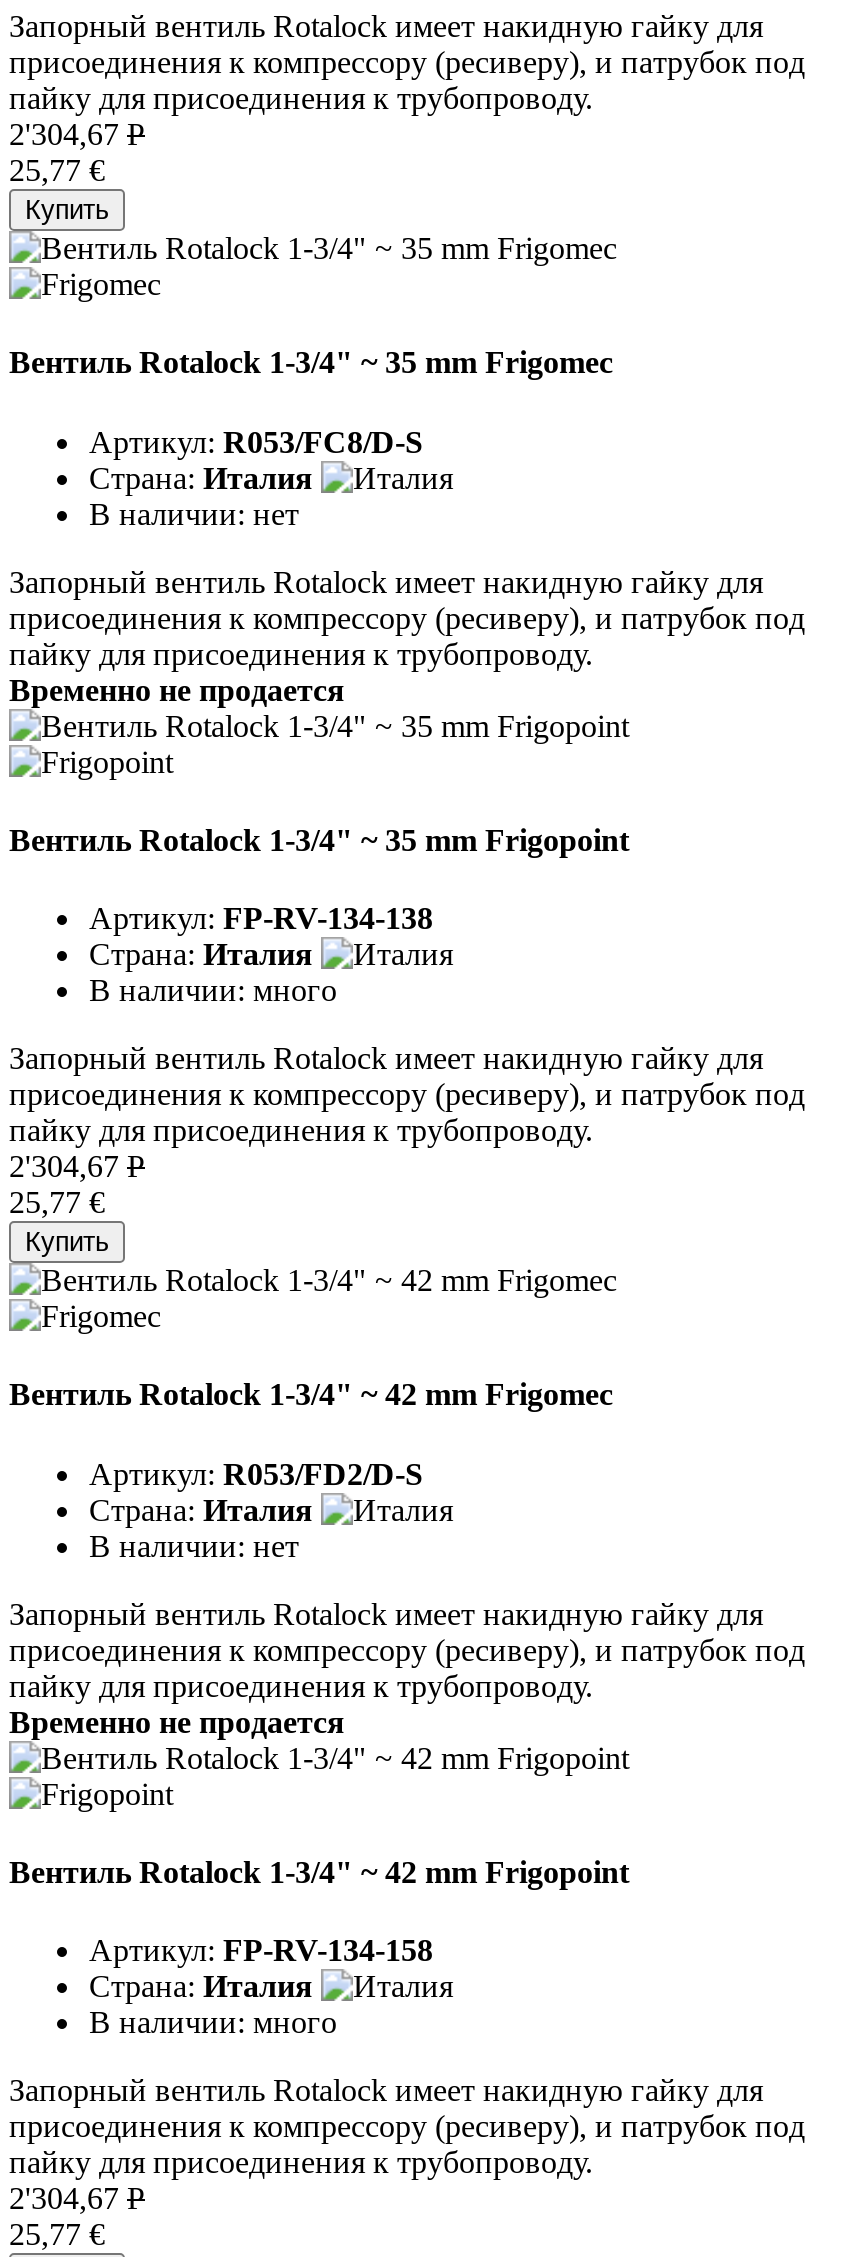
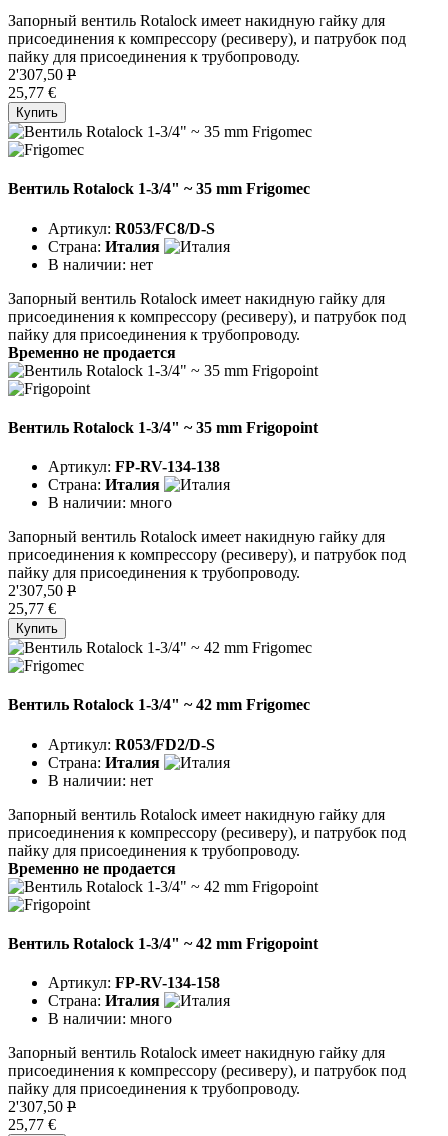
[9,117,145,151] 2'304,67 P -> [8,66,76,83] 2'307,50 P
[9,1149,145,1183] 2'304,67 P -> [8,582,76,599] 2'307,50 P
[9,2181,145,2215] 2'304,67 P -> [8,1098,76,1115] 2'307,50 P

